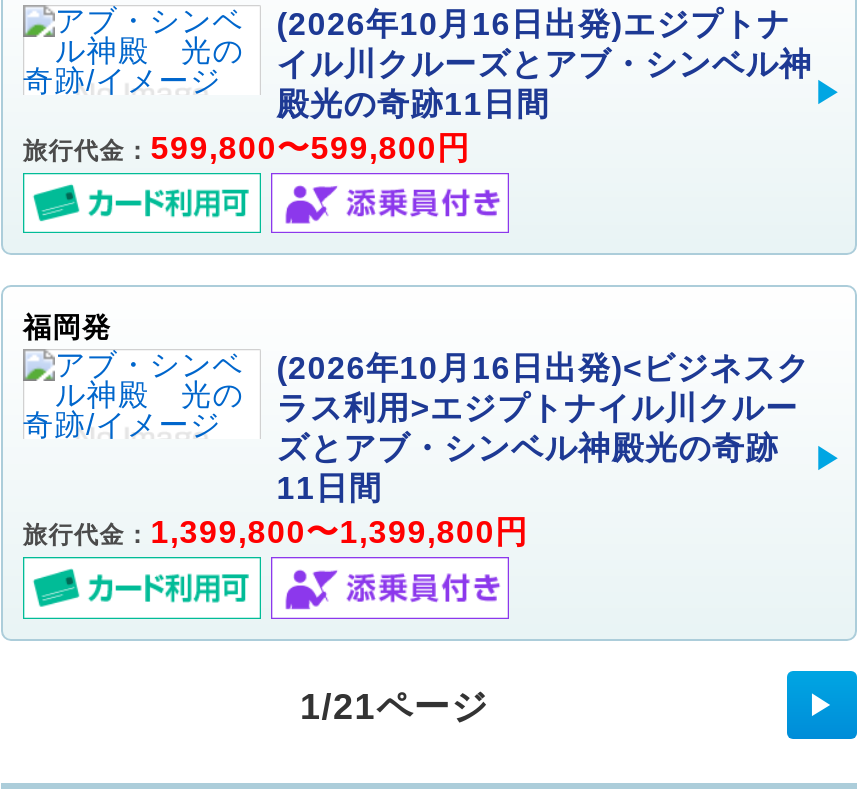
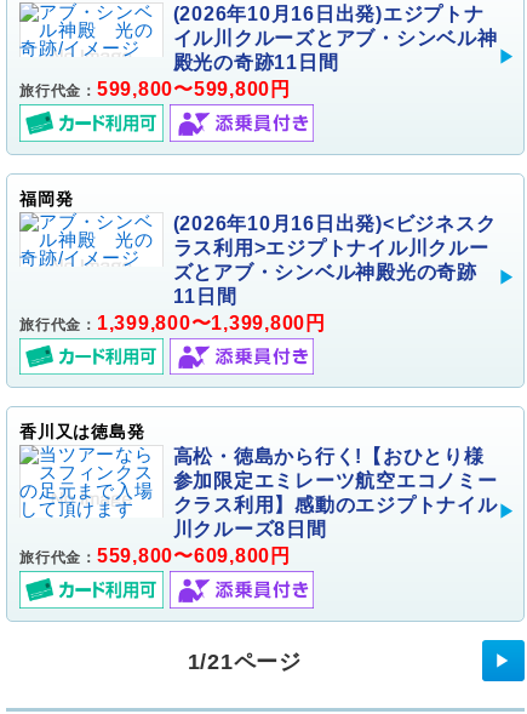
none -> [19,422,498,566] [image] | 香川又は徳島発 | 高松・徳島から行く!【おひとり様 | 参加限定エミレーツ航空エコノミー | クラス利用】感動のエジプトナイル | 川クルーズ8日間 | 旅行代金：559,800〜609,800円

